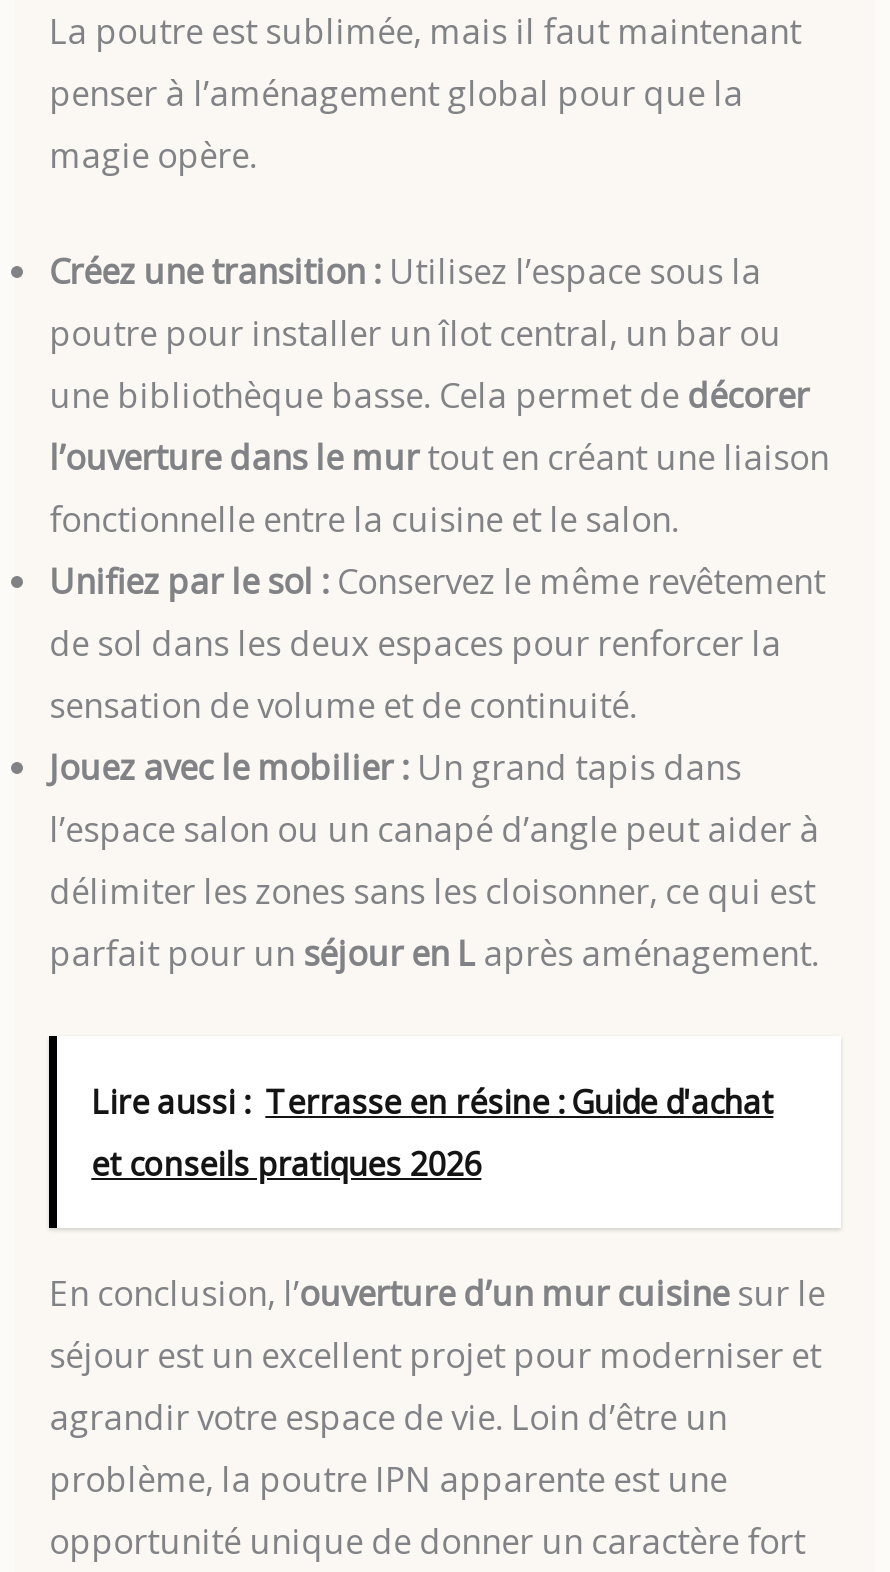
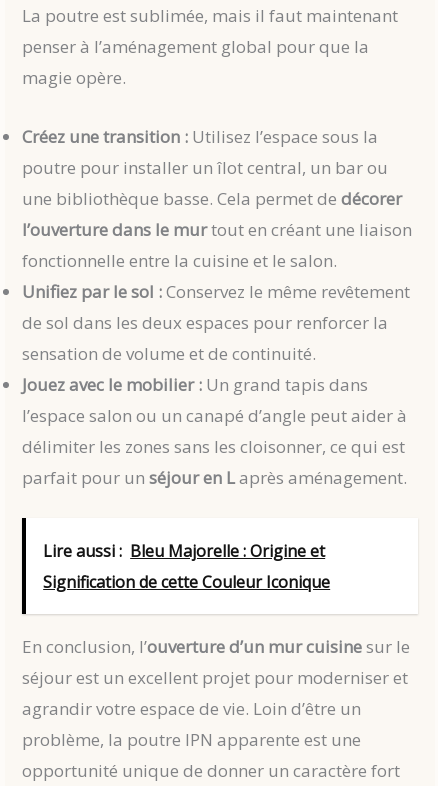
[91,1080,773,1186] Lire aussi : Terrasse en résine : Guide d'achat | et conseils pratiques 2026 -> [43,540,330,593] Lire aussi : Bleu Majorelle : Origine et | Signification de cette Couleur Iconique

